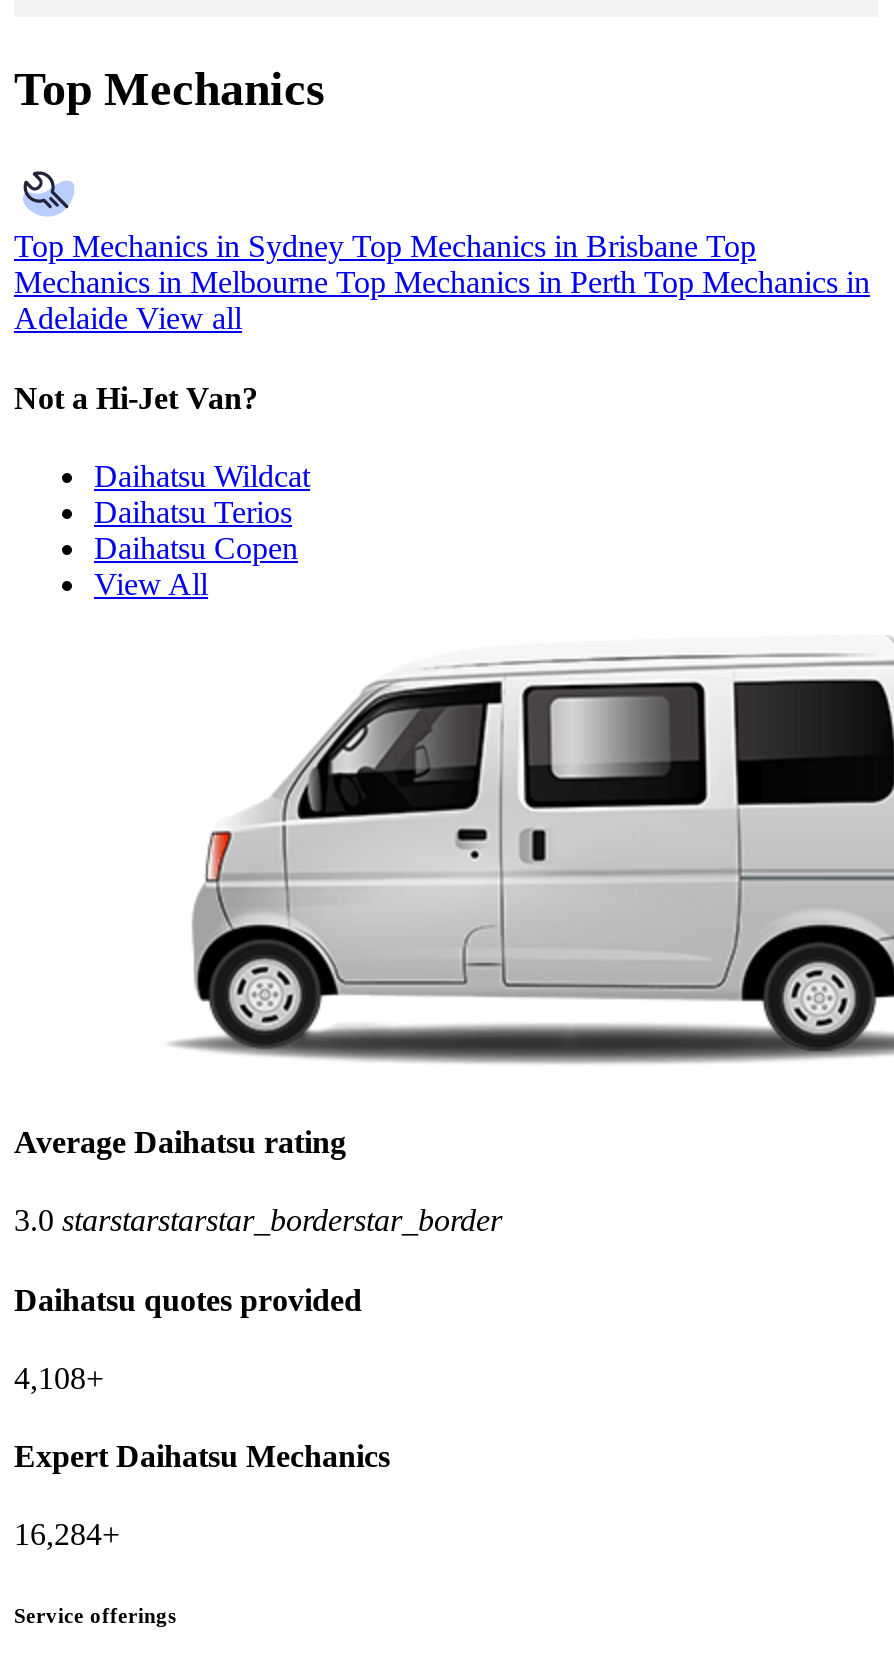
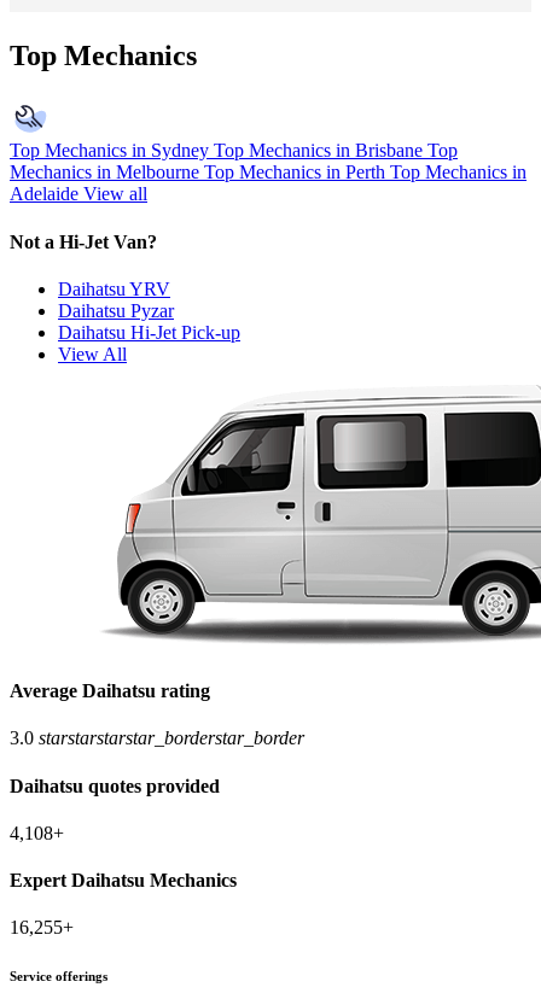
[94,459,310,565] Daihatsu Wildcat | Daihatsu Terios | Daihatsu Copen -> [58,279,240,343] Daihatsu YRV | Daihatsu Pyzar | Daihatsu Hi-Jet Pick-up
[14,1518,120,1552] 16,284+ -> [10,918,74,938] 16,255+

